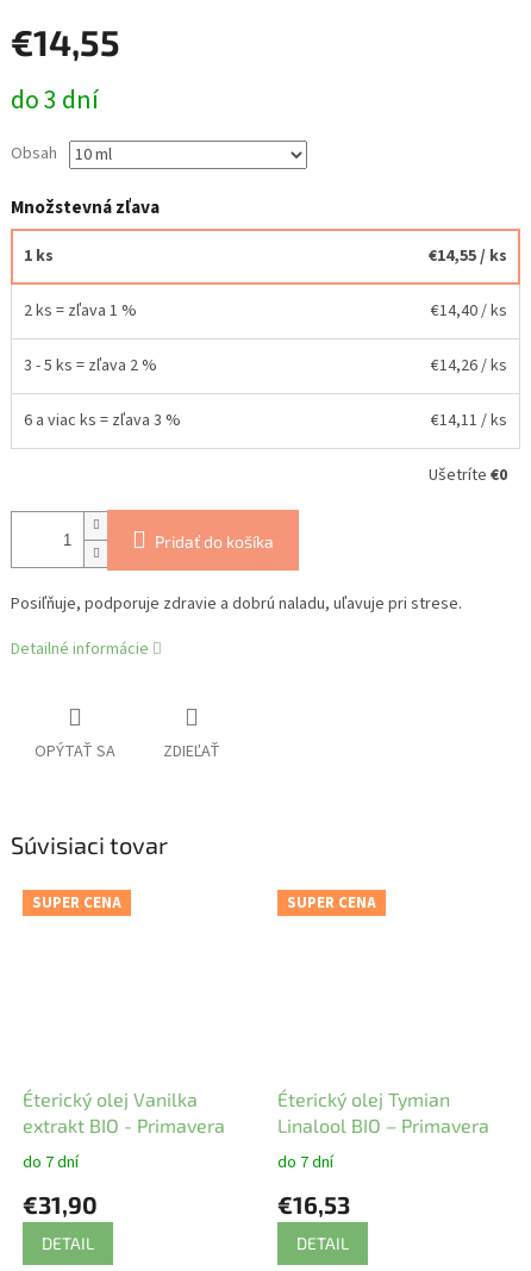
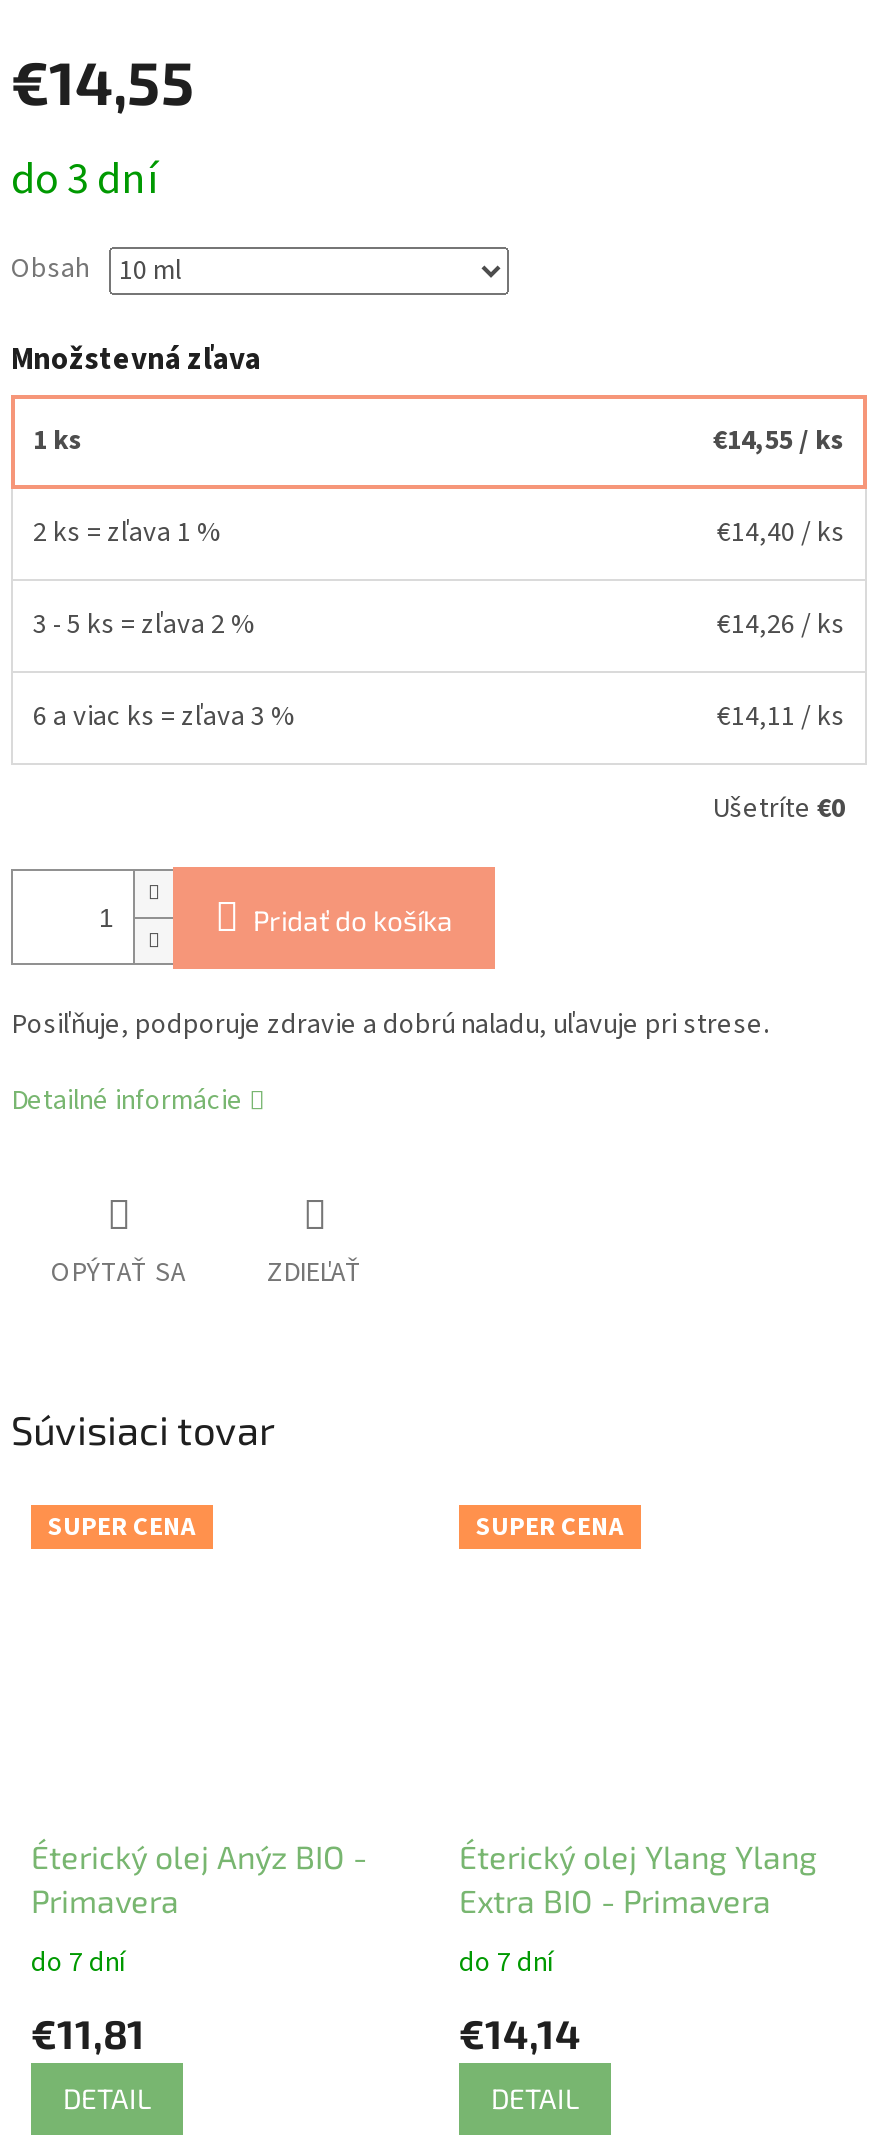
[23,1087,225,1136] Éterický olej Vanilka | extrakt BIO - Primavera -> [31,1837,367,1919] Éterický olej Anýz BIO - | Primavera
[277,1087,489,1136] Éterický olej Tymian | Linalool BIO – Primavera -> [459,1837,817,1919] Éterický olej Ylang Ylang | Extra BIO - Primavera
[23,1190,98,1218] €31,90 -> [31,2009,145,2057] €11,81
[277,1190,350,1218] €16,53 -> [459,2009,581,2057] €14,14

